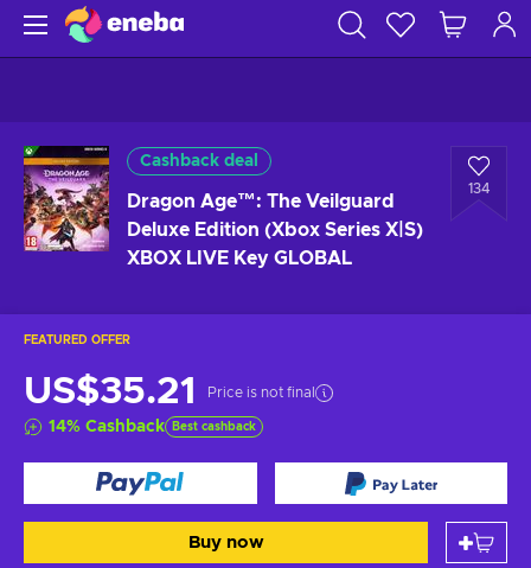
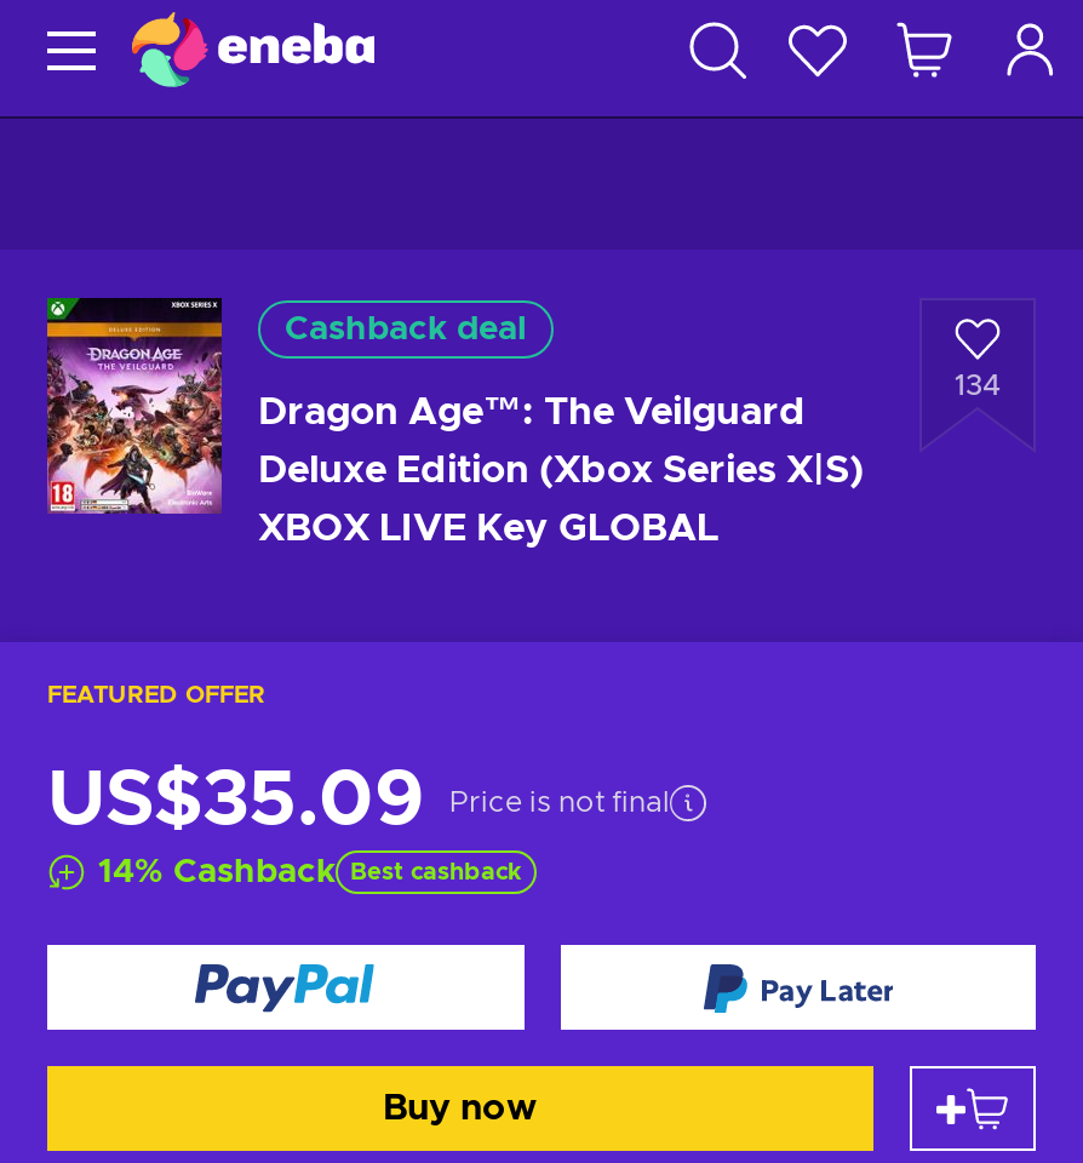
[24,374,315,411] US$35.21 Price is not final -> [47,763,670,841] US$35.09 Price is not final

